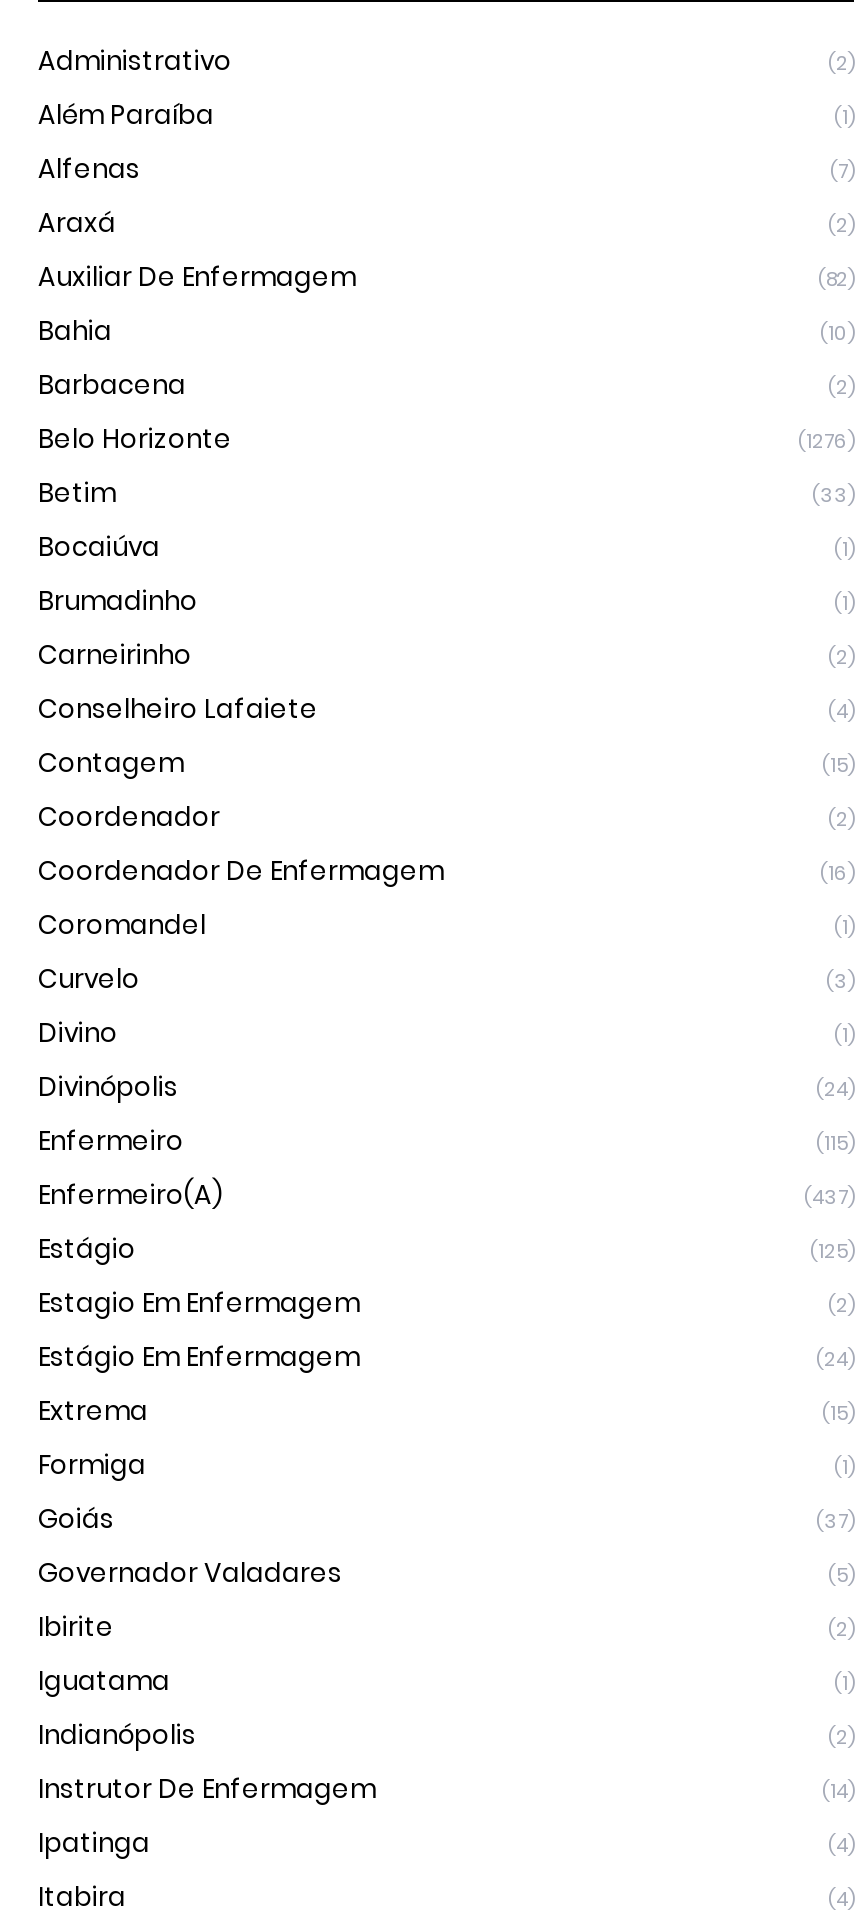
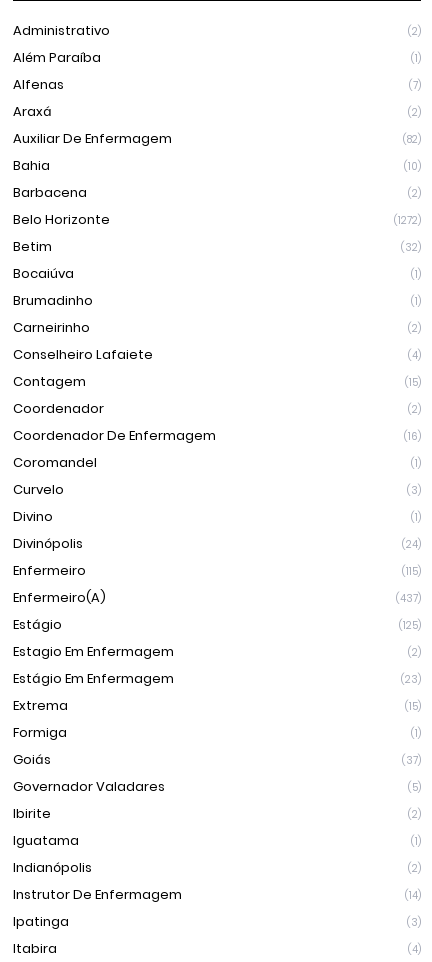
[798,427,854,457] (1276) -> [394,213,421,228] (1272)
[812,481,854,511] (33) -> [401,240,421,255] (32)
[816,1345,854,1375] (24) -> [401,672,421,687] (23)
[828,1831,854,1861] (4) -> [407,915,421,930] (3)

